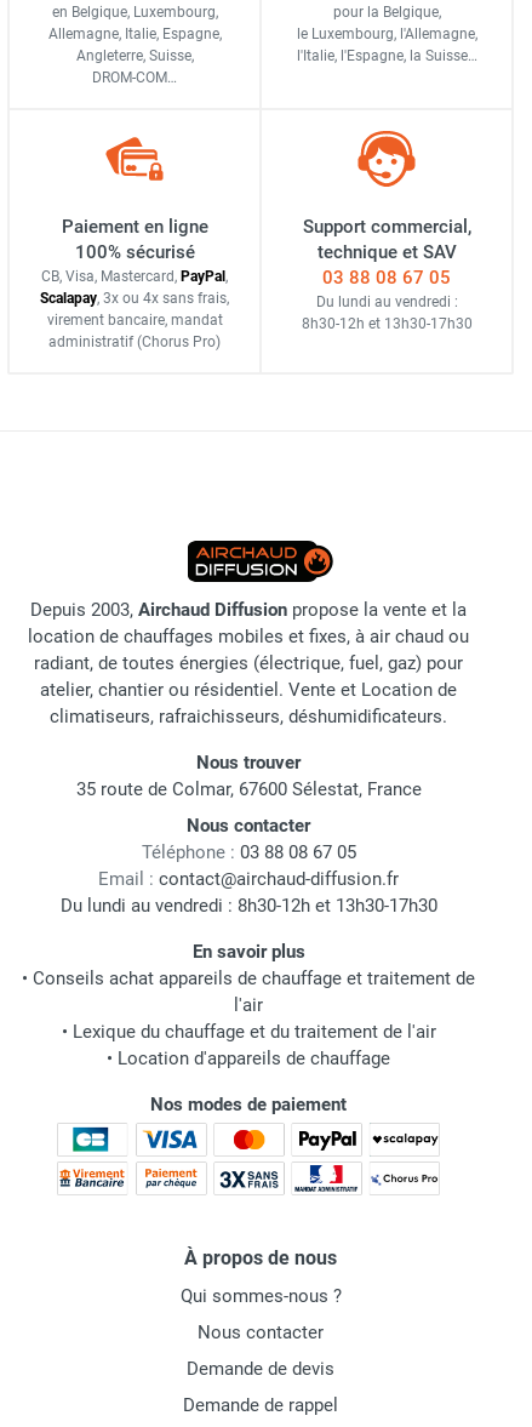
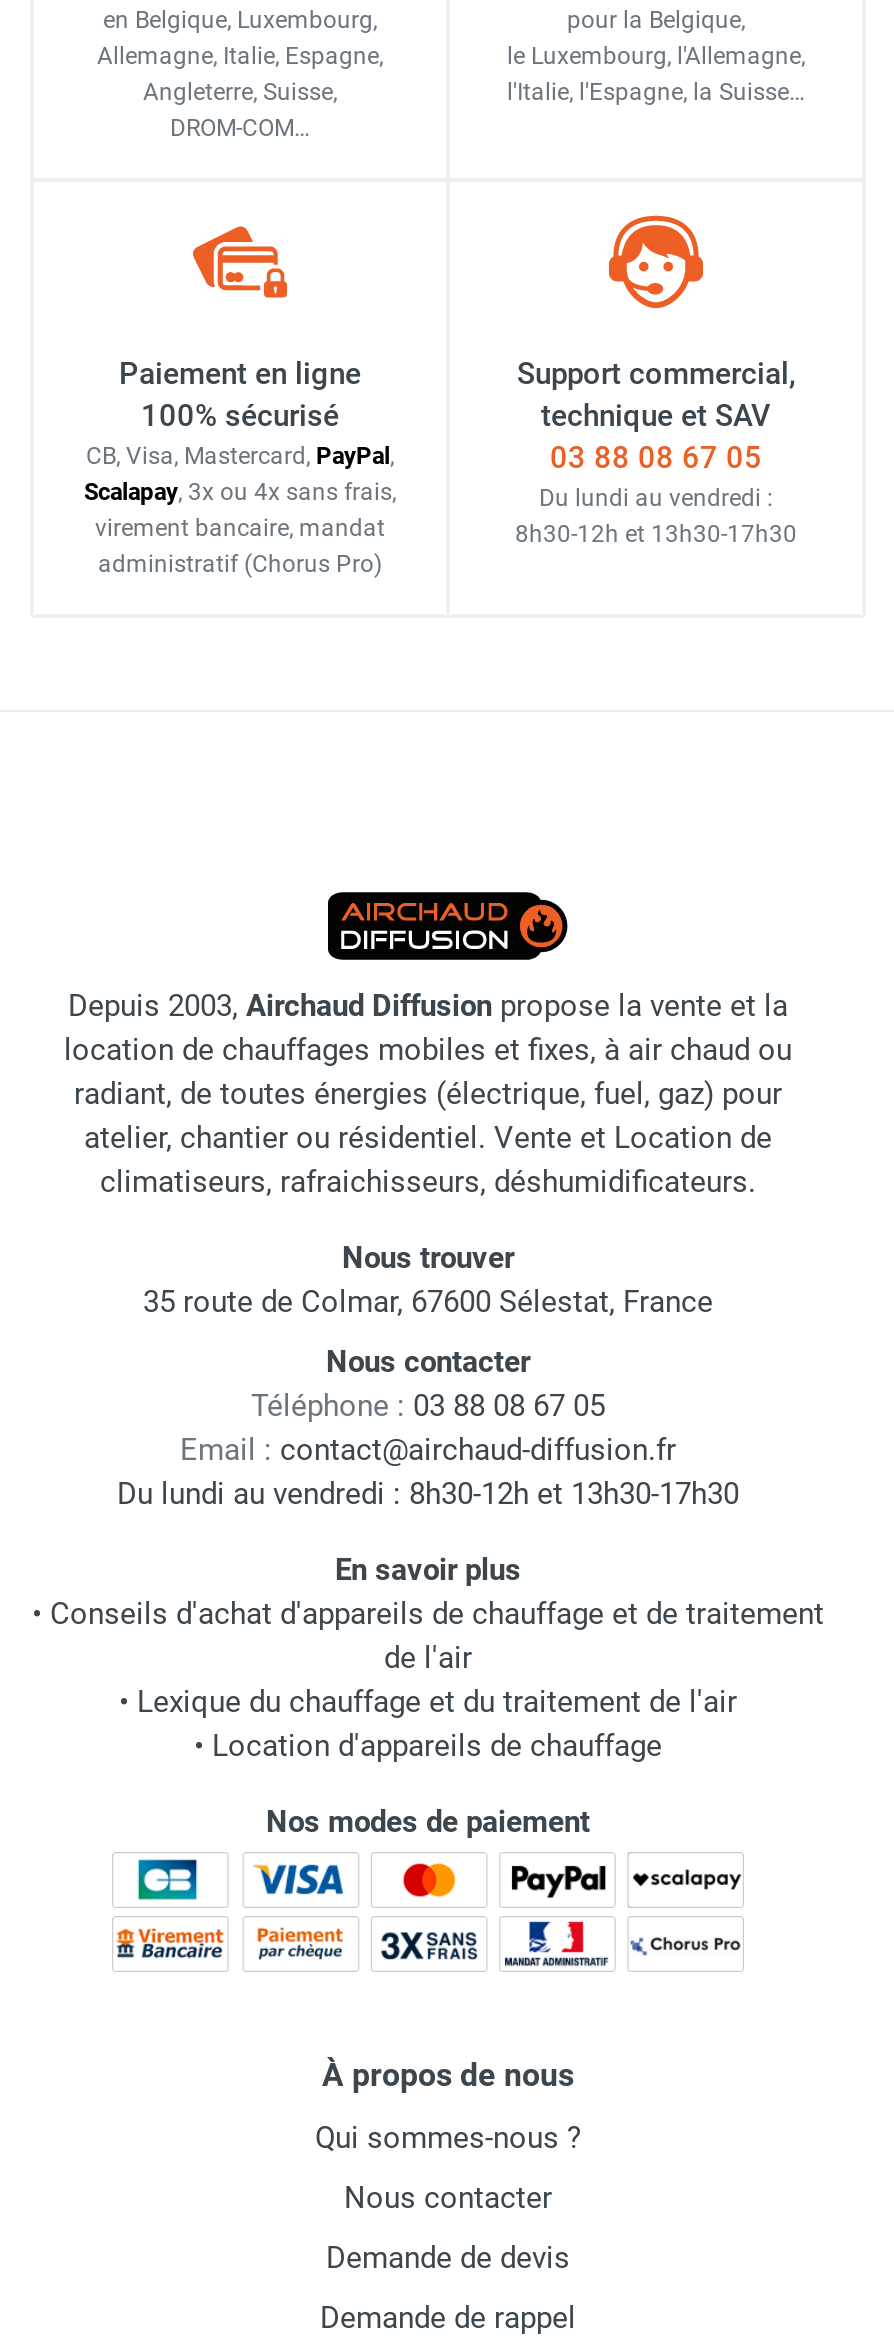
[22,967,475,1016] • Conseils achat appareils de chauffage et traitement de | l'air -> [32,1596,824,1676] • Conseils d'achat d'appareils de chauffage et de traitement | de l'air

